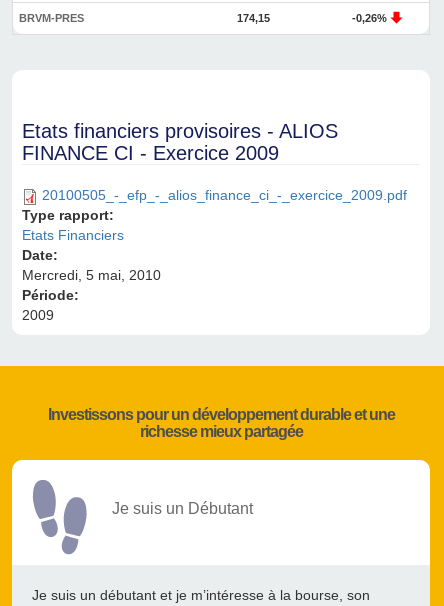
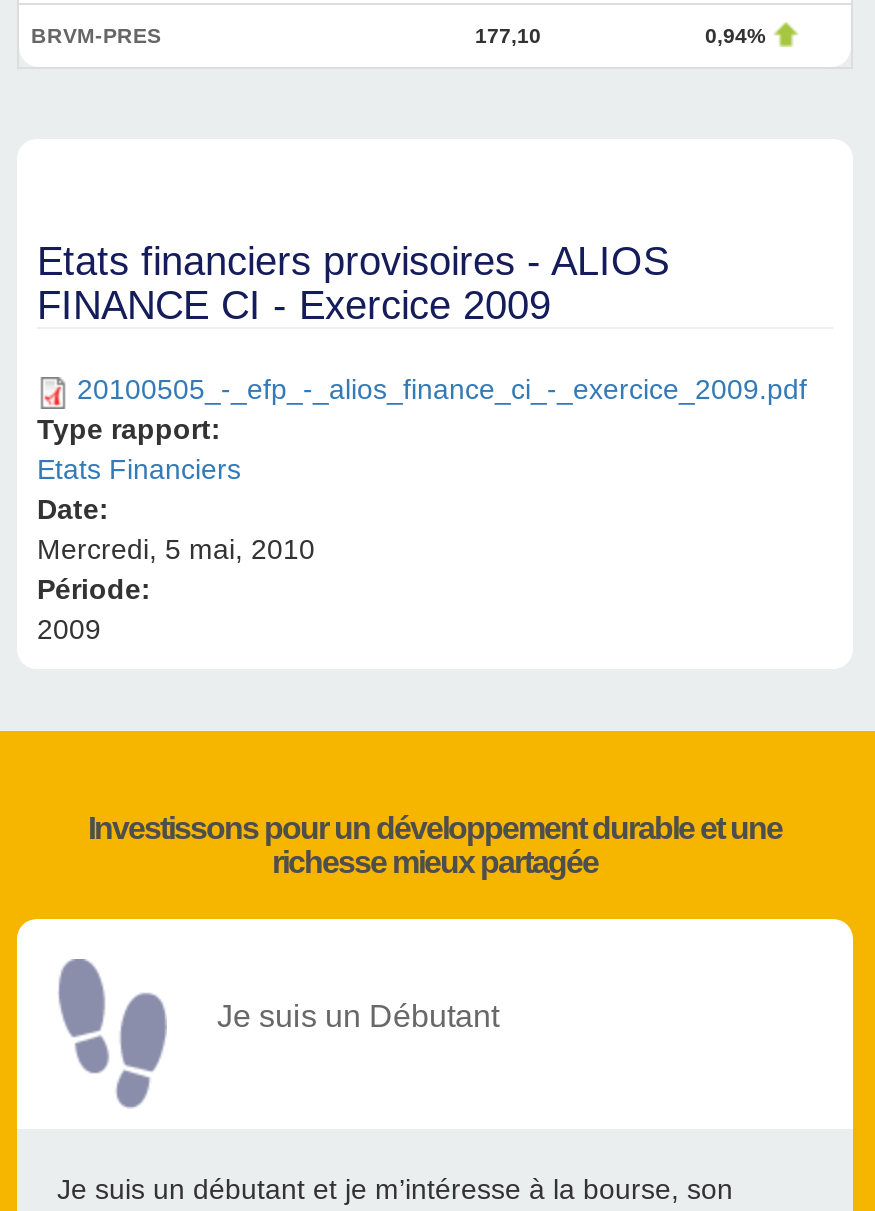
[237,12,270,24] 174,15 -> [475,24,541,48] 177,10
[352,12,390,24] -0,26% -> [705,24,773,48] 0,94%

